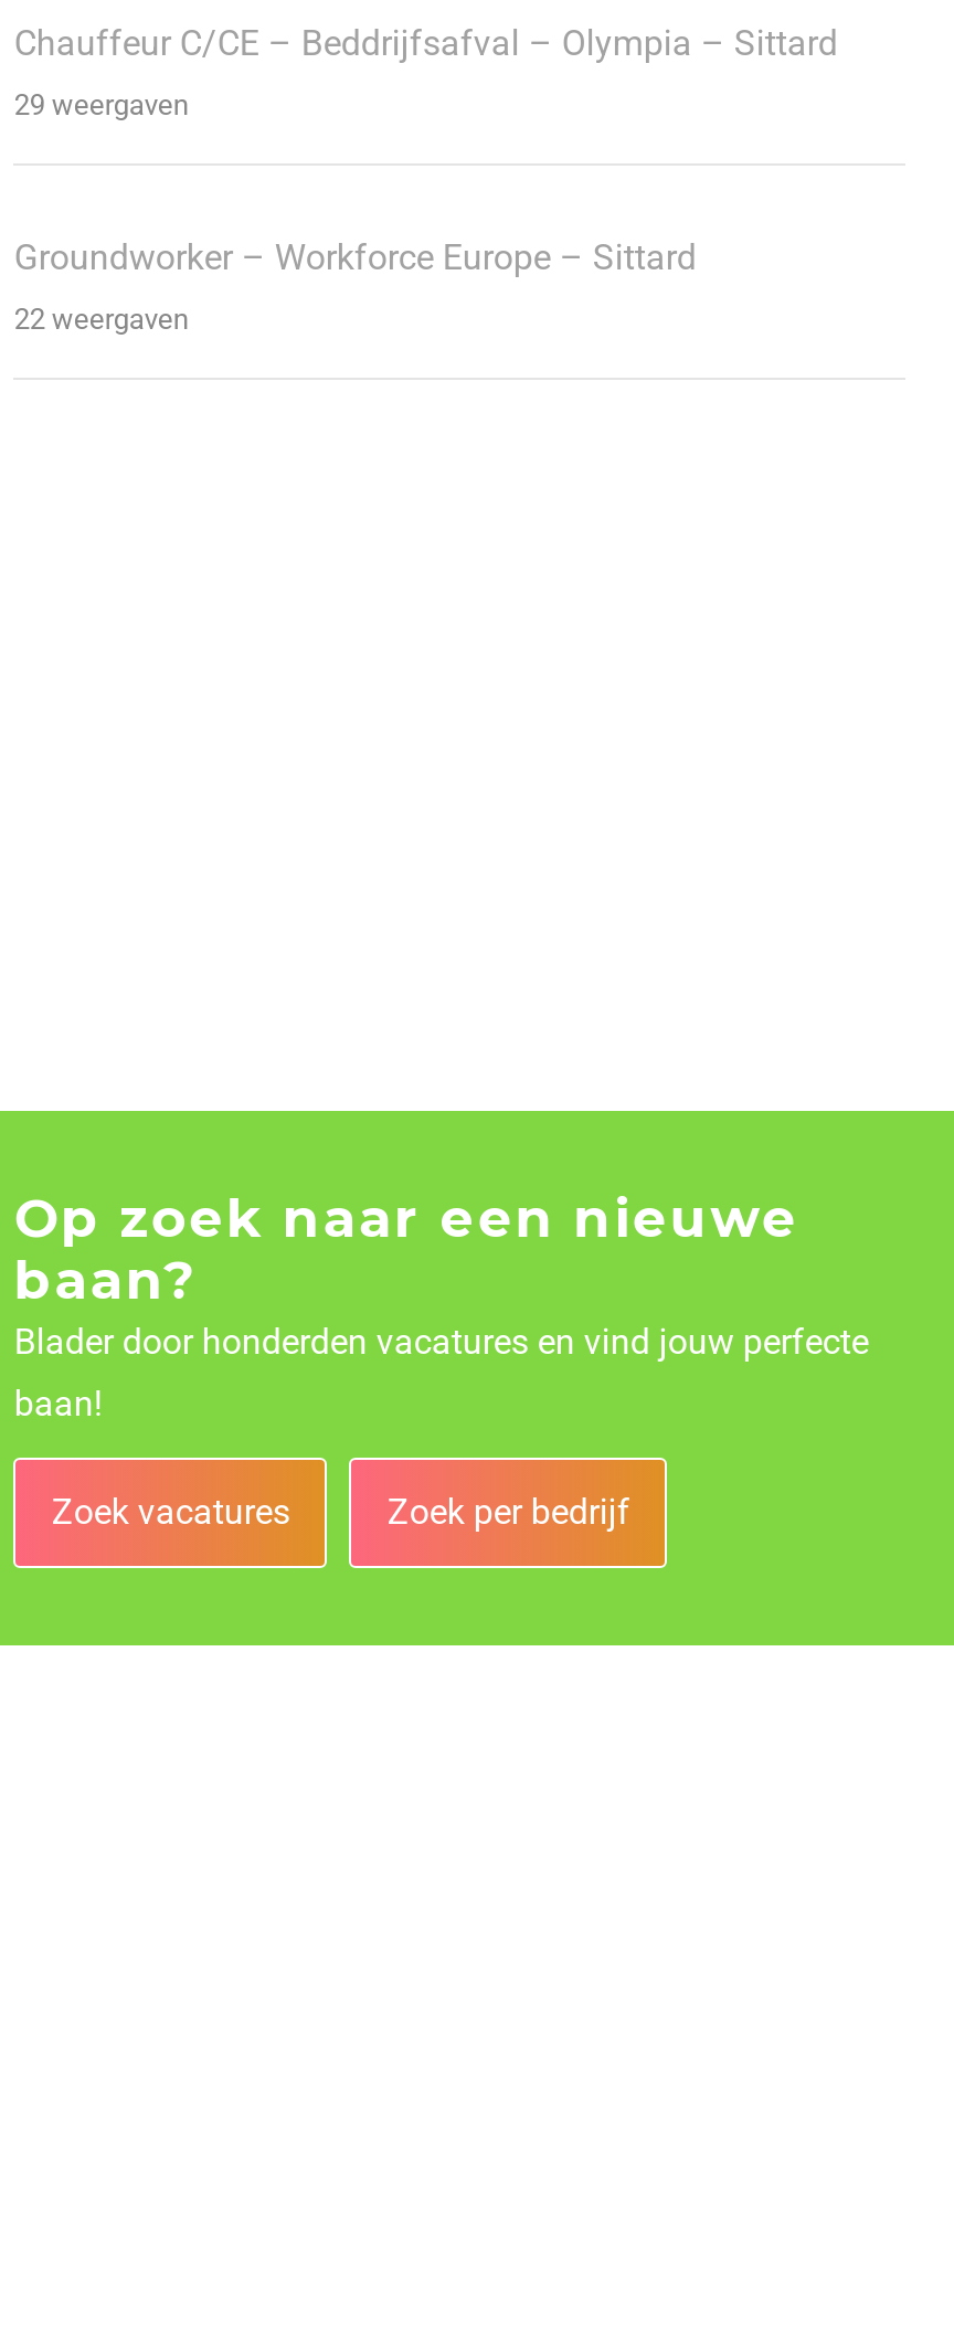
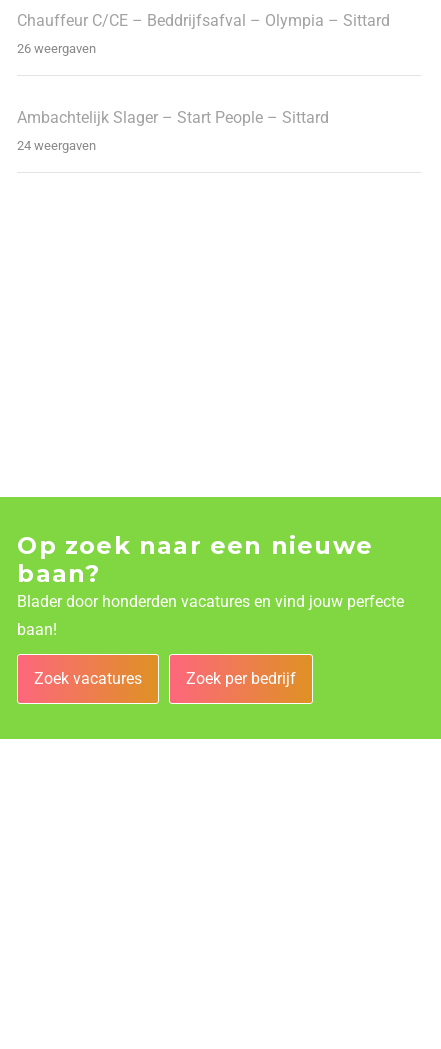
[14,88,189,121] 29 weergaven -> [17,41,96,56] 26 weergaven
[14,236,697,278] Groundworker – Workforce Europe – Sittard -> [17,108,329,127] Ambachtelijk Slager – Start People – Sittard
[14,302,189,335] 22 weergaven -> [17,138,96,153] 24 weergaven

